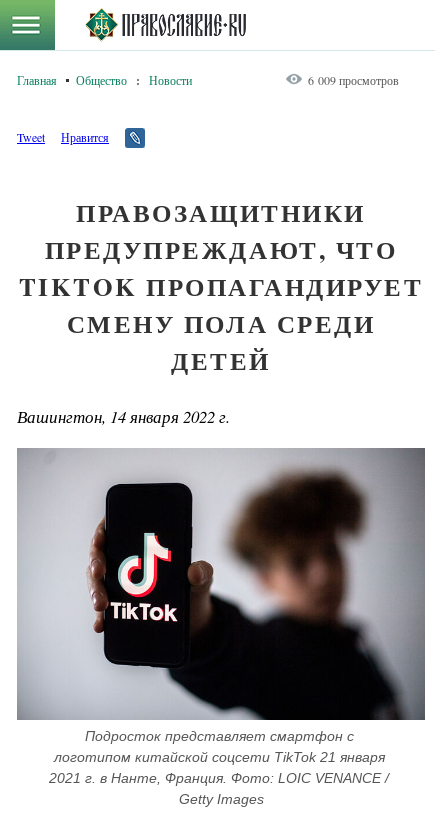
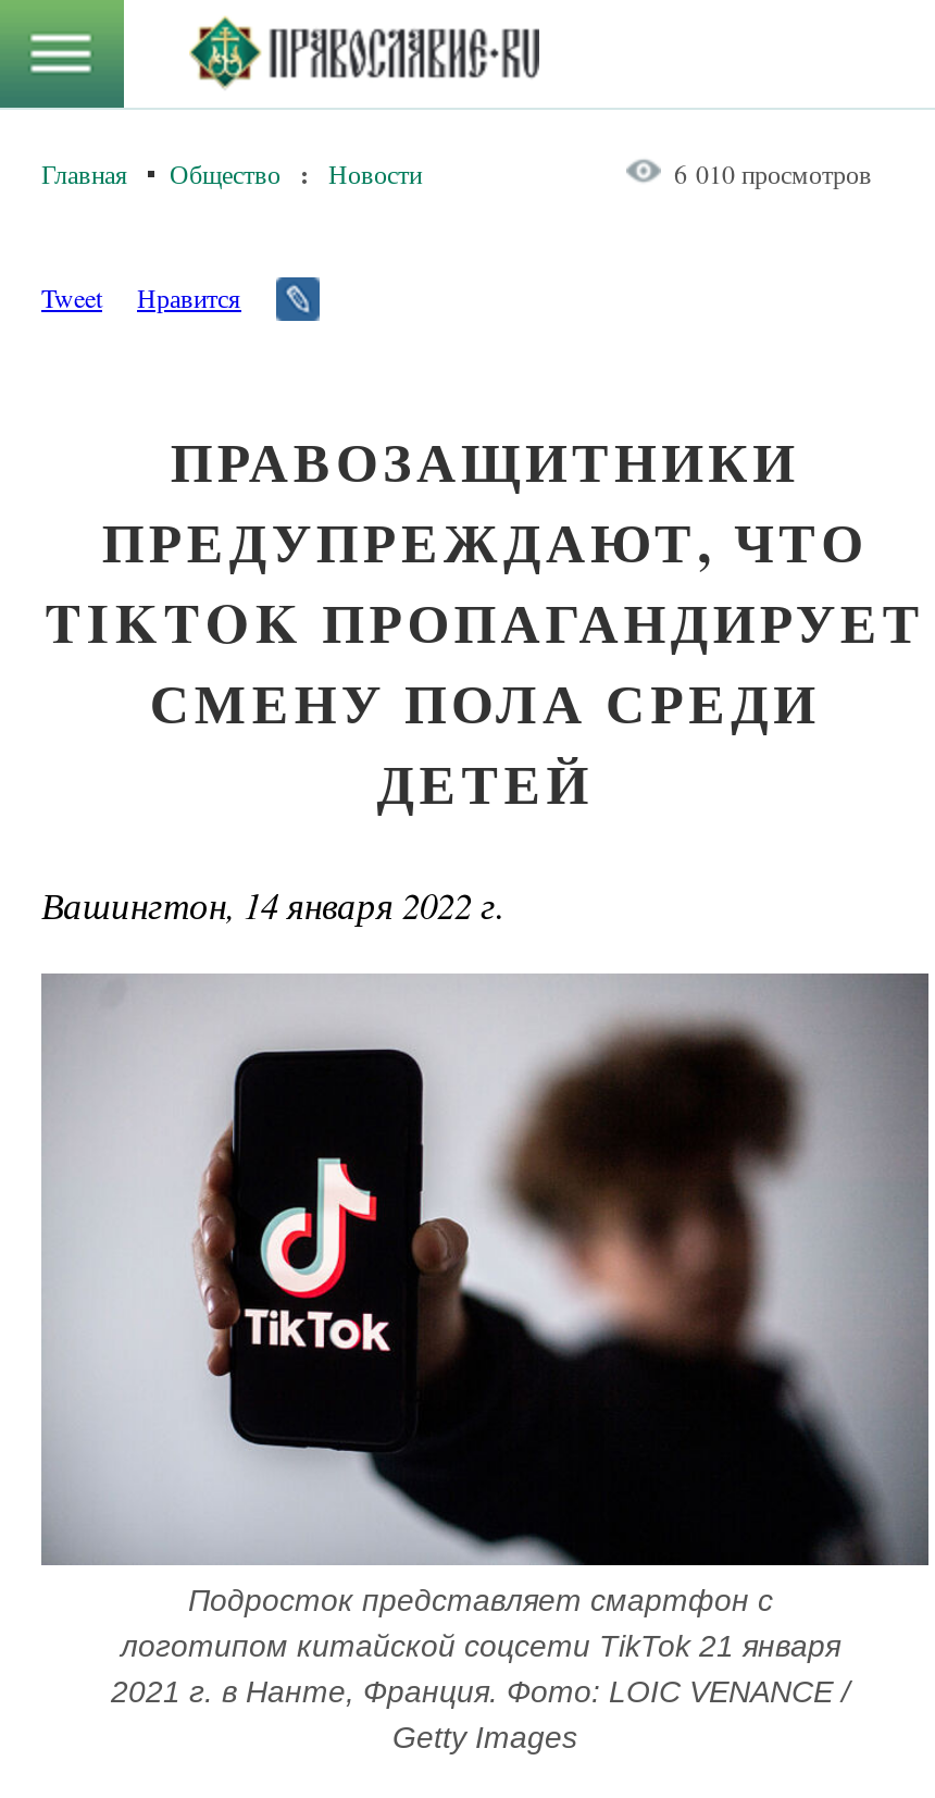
[308,72,399,88] 6 009 просмотров -> [674,156,872,190] 6 010 просмотров

